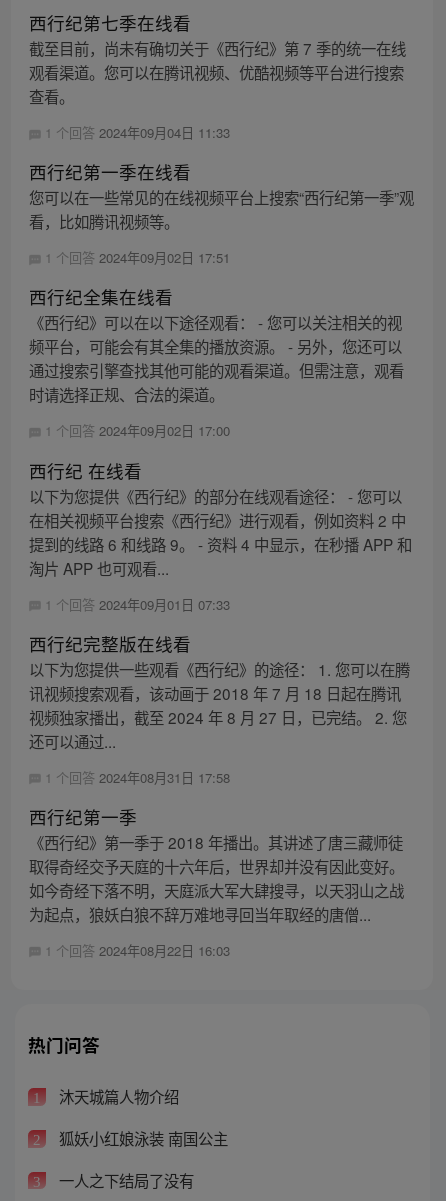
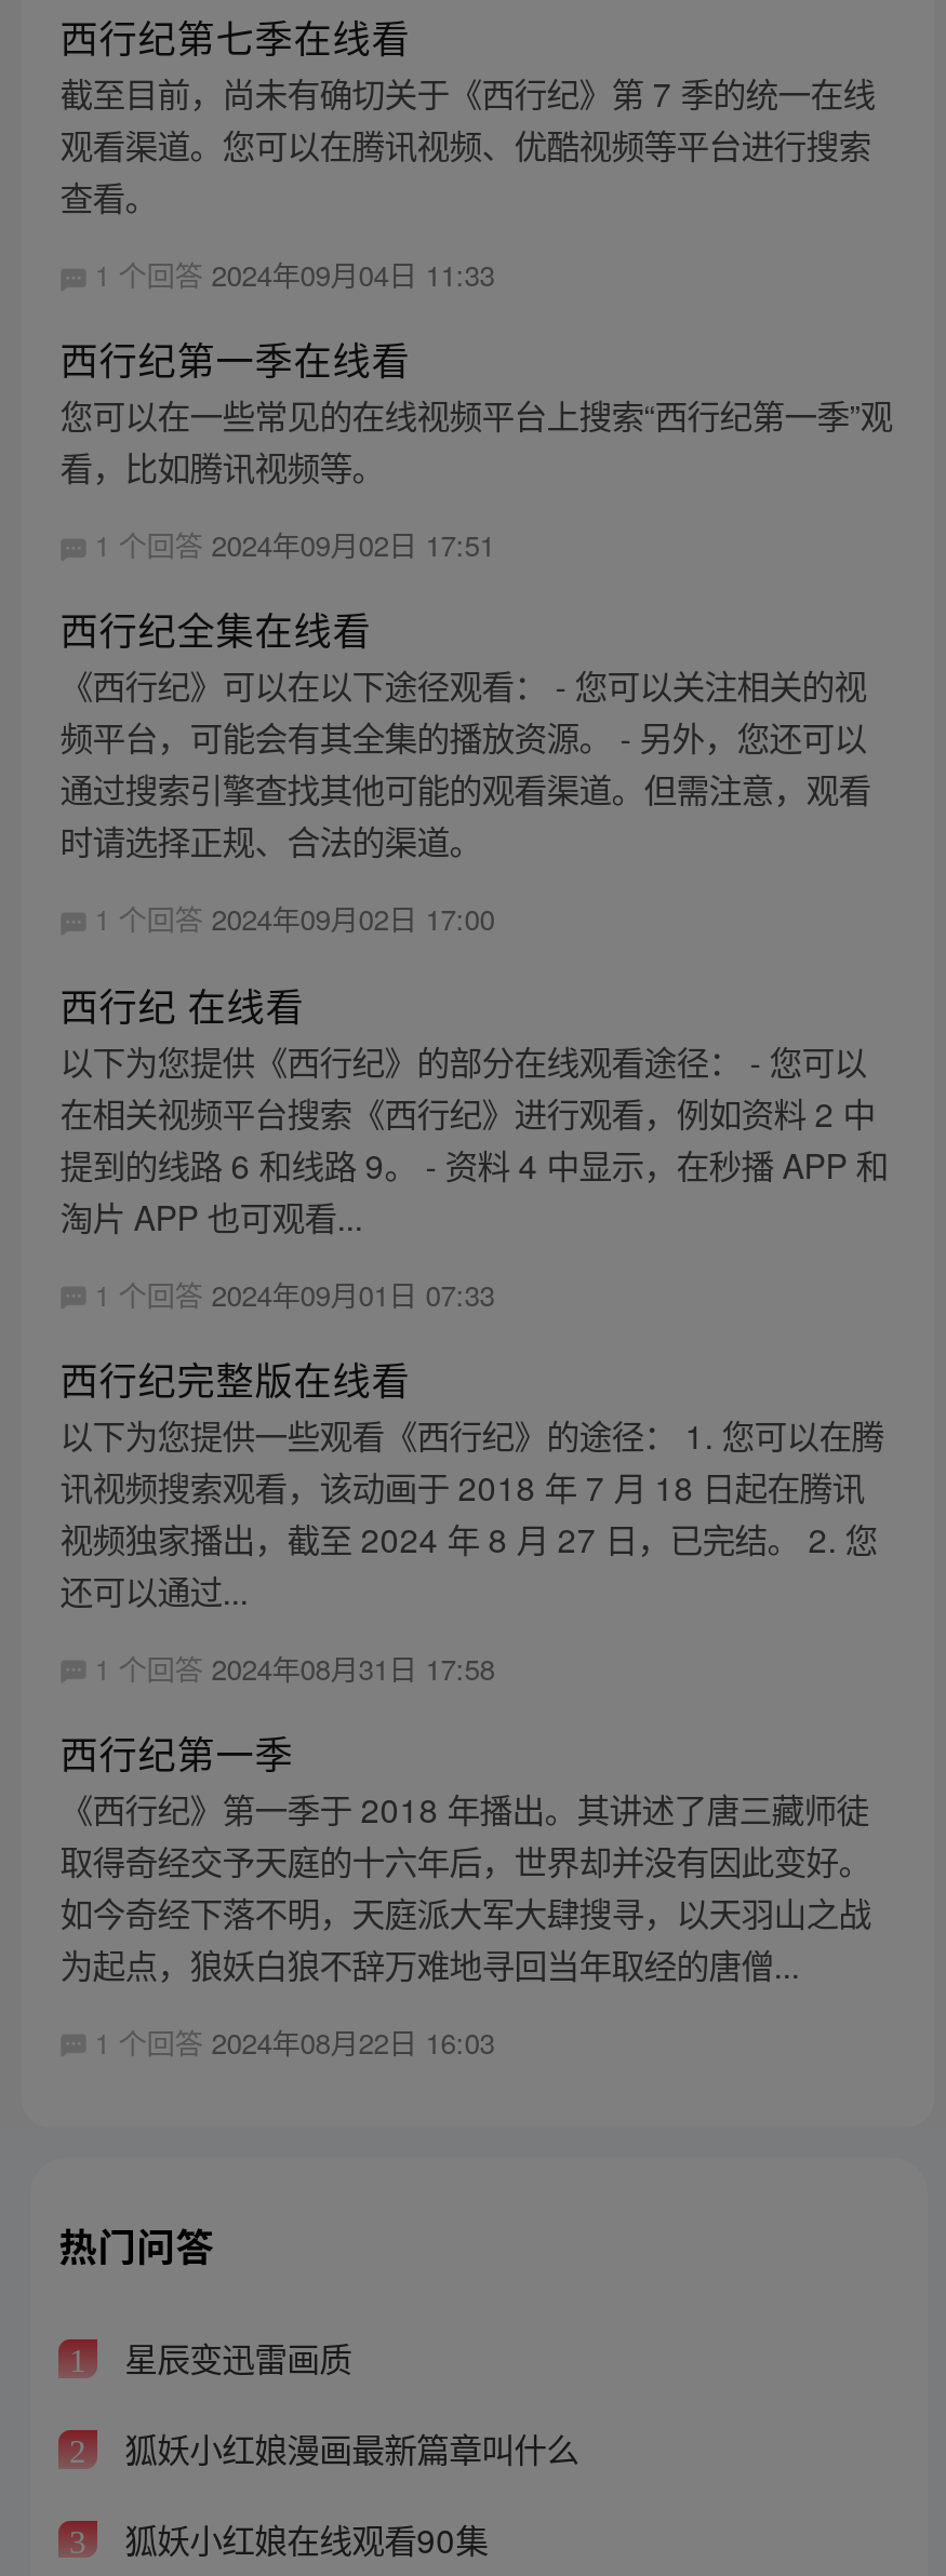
[55,1085,179,1107] 沐天城篇人物介绍 -> [116,2334,352,2382] 星辰变迅雷画质
[55,1127,228,1149] 狐妖小红娘泳装 南国公主 -> [116,2424,579,2471] 狐妖小红娘漫画最新篇章叫什么
[55,1169,194,1191] 一人之下结局了没有 -> [116,2514,488,2561] 狐妖小红娘在线观看90集

